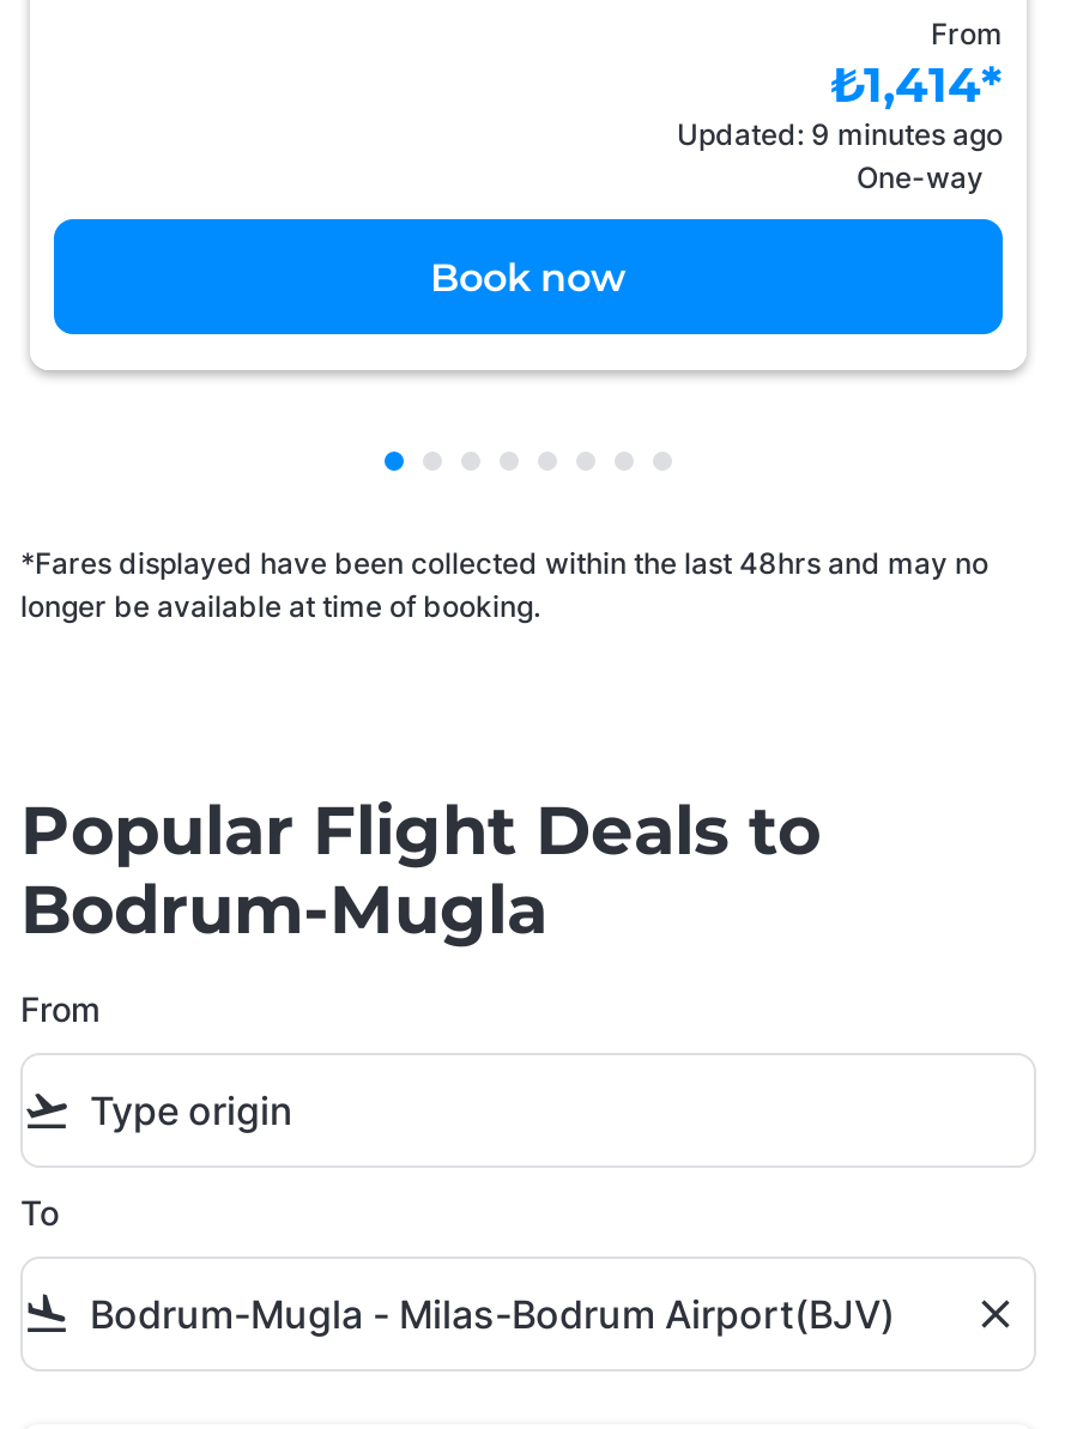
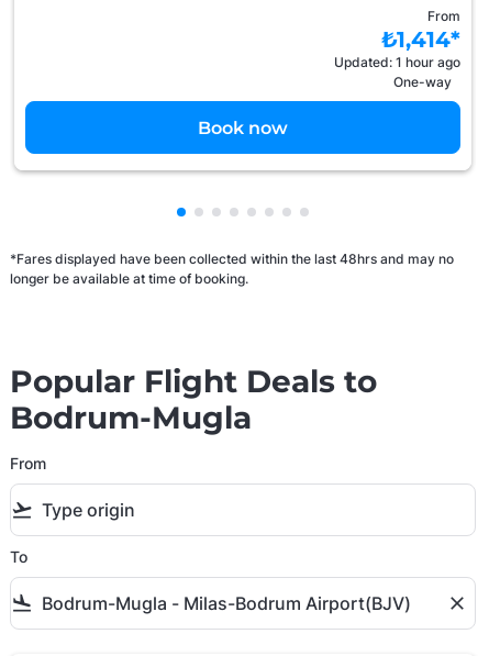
[677,116,1003,152] Updated: 9 minutes ago -> [334,54,460,70] Updated: 1 hour ago

